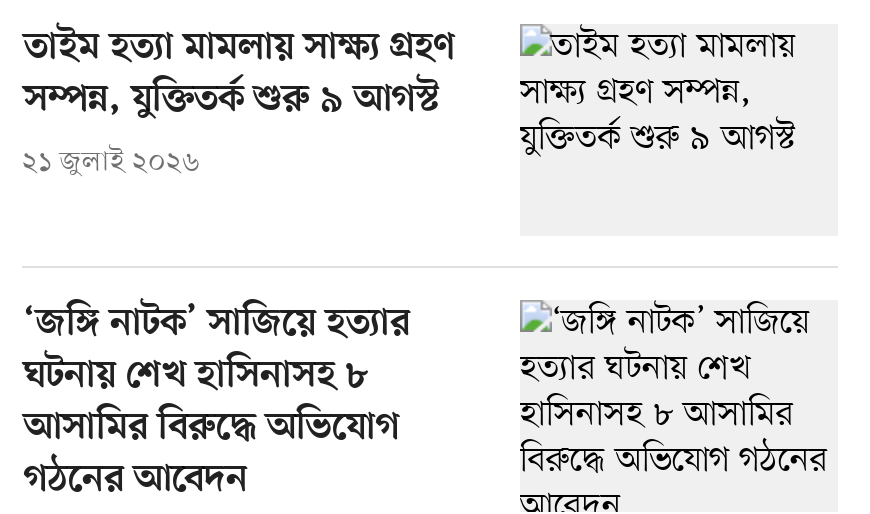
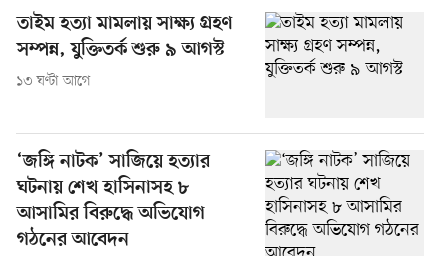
[22,143,200,181] ২১ জুলাই ২০২৬ -> [16,72,91,91] ১৩ ঘণ্টা আগে

